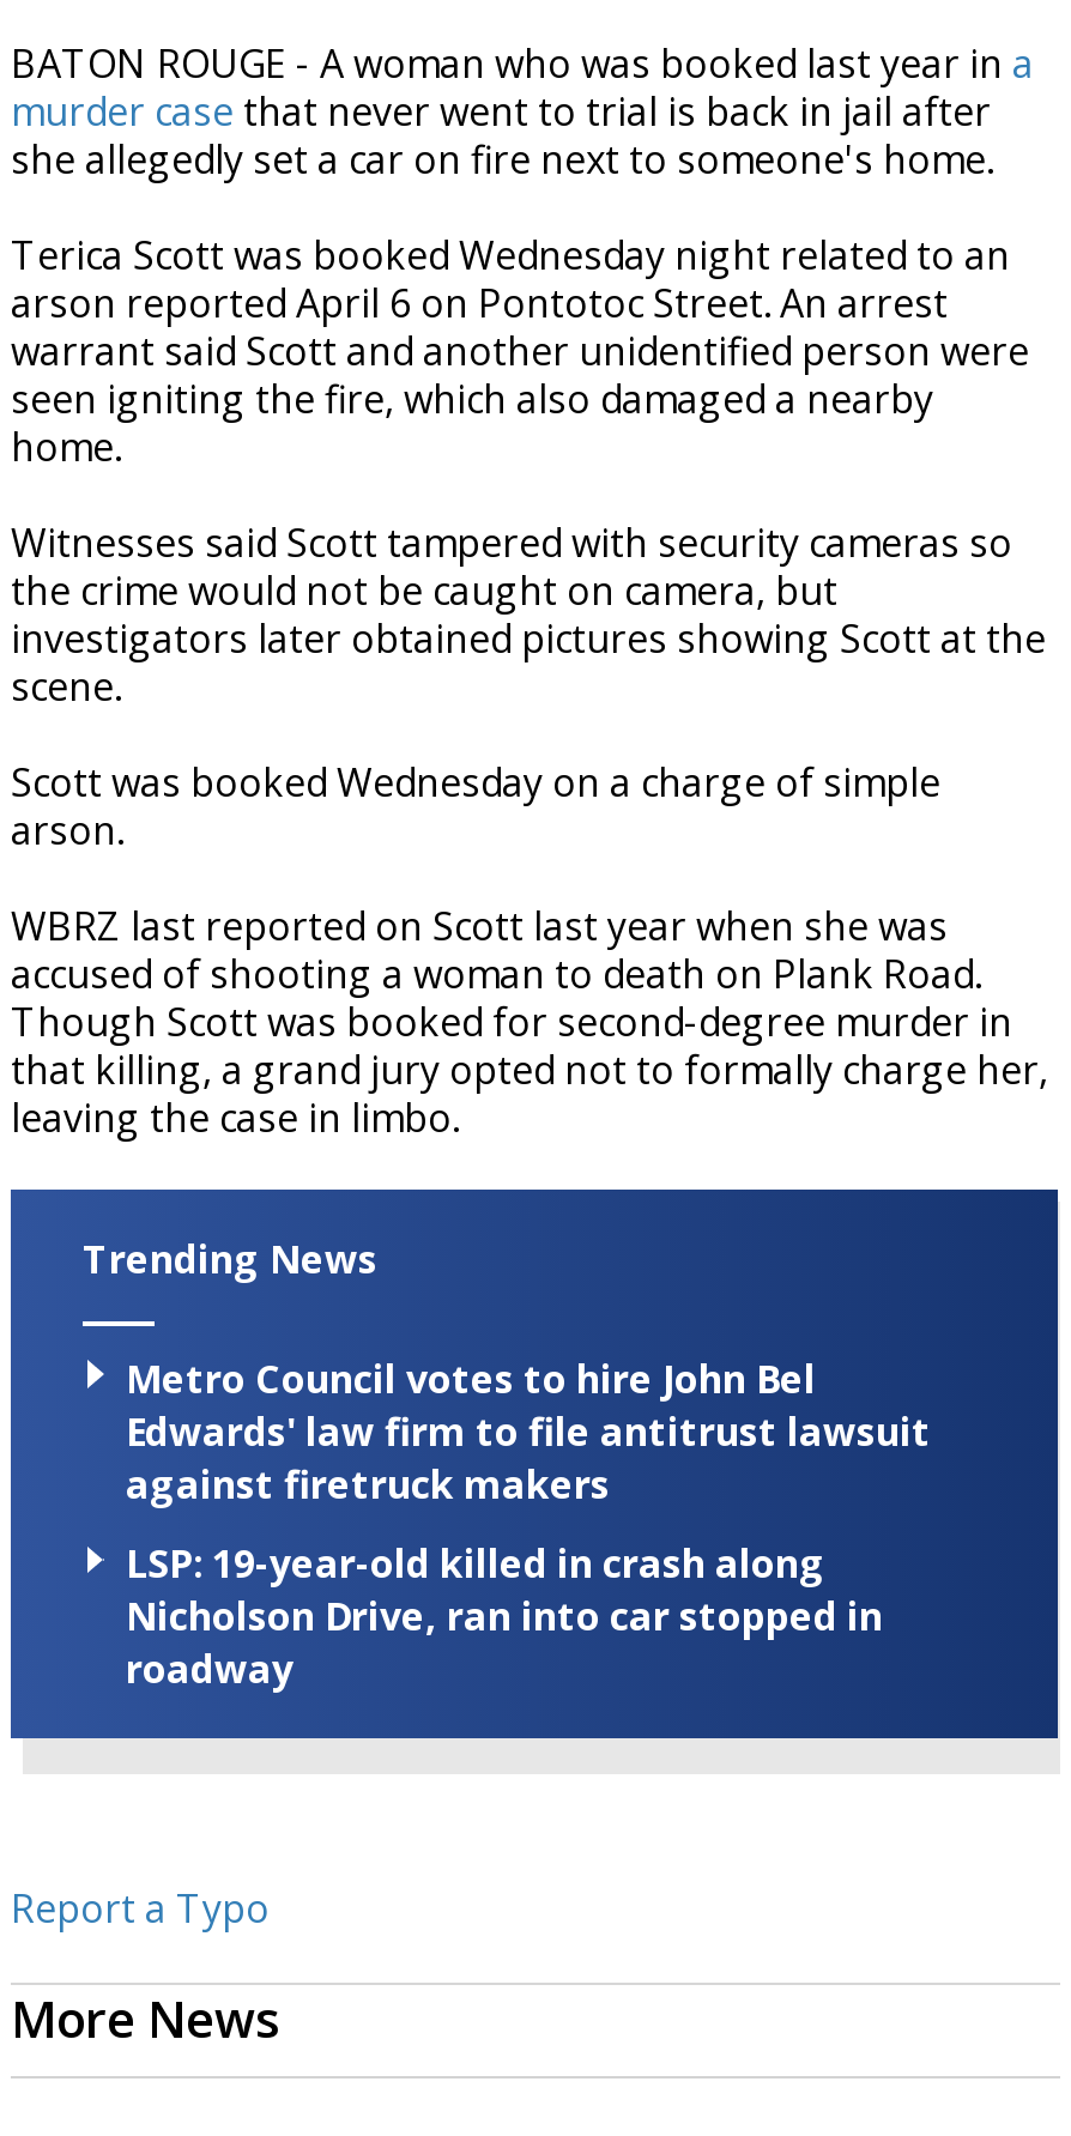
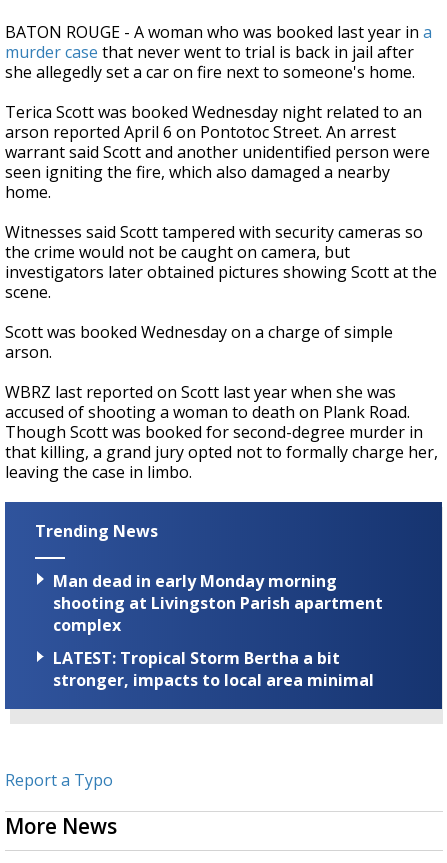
[126,1353,931,1511] Metro Council votes to hire John Bel | Edwards' law firm to file antitrust lawsuit | against firetruck makers -> [53,570,383,636] Man dead in early Monday morning | shooting at Livingston Parish apartment | complex
[126,1538,883,1696] LSP: 19-year-old killed in crash along | Nicholson Drive, ran into car stopped in | roadway -> [53,647,374,691] LATEST: Tropical Storm Bertha a bit | stronger, impacts to local area minimal

